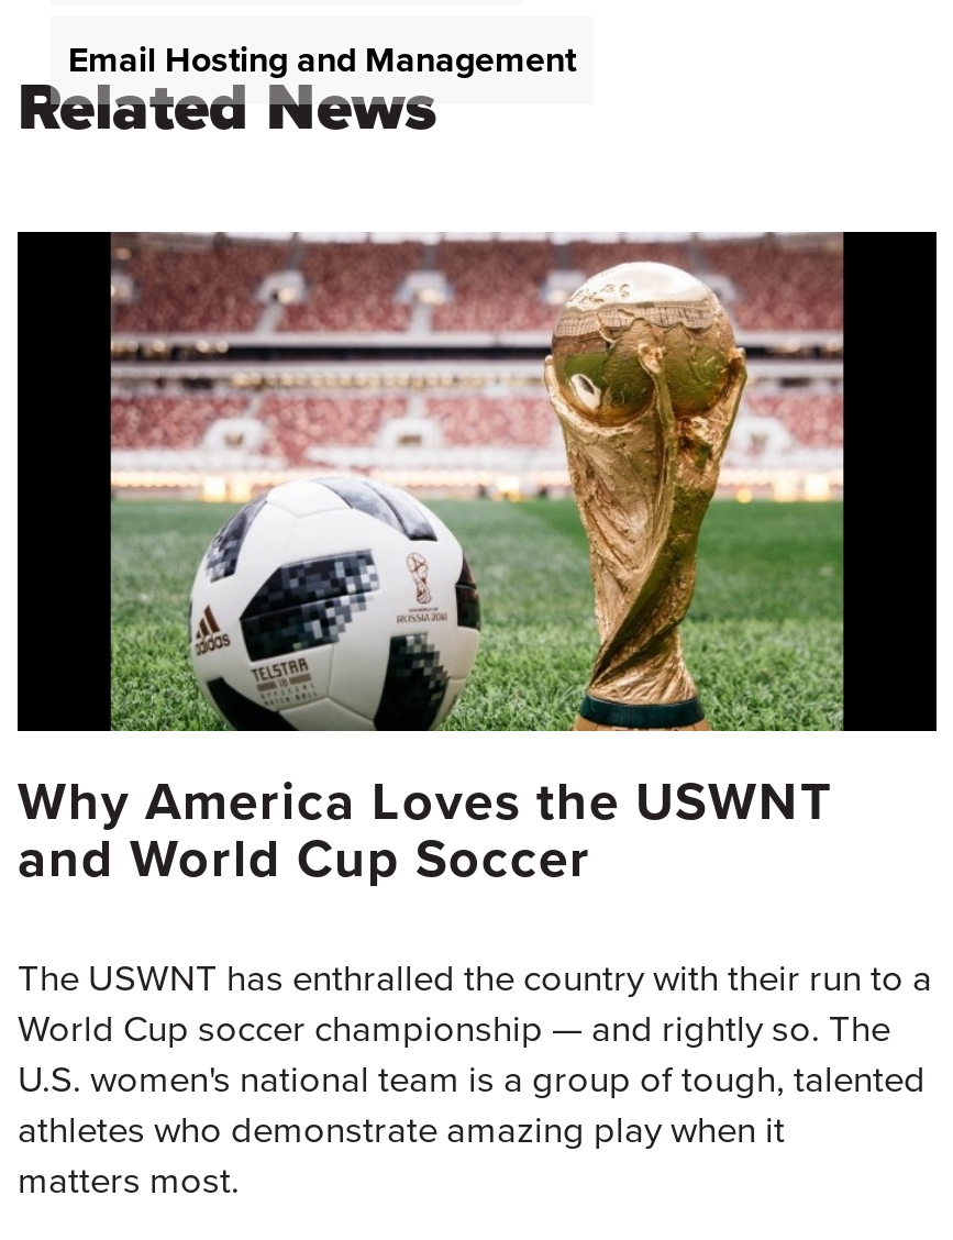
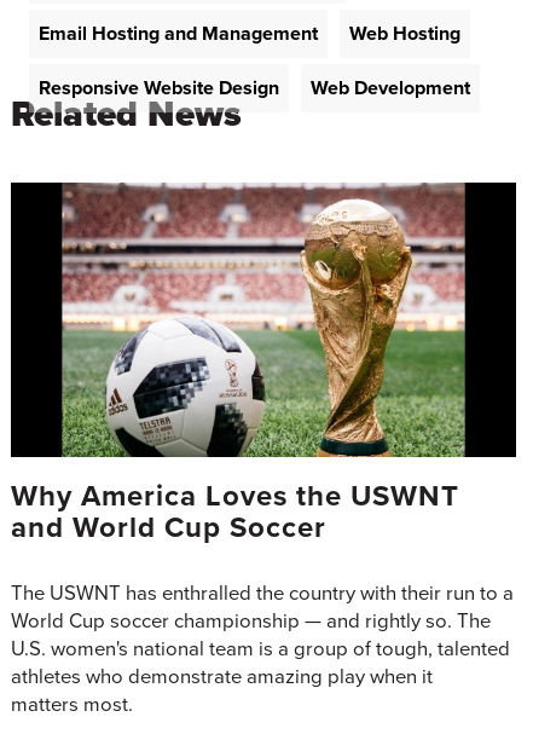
none -> [39,22,470,101] Web Hosting | Responsive Website Design | Web Development

